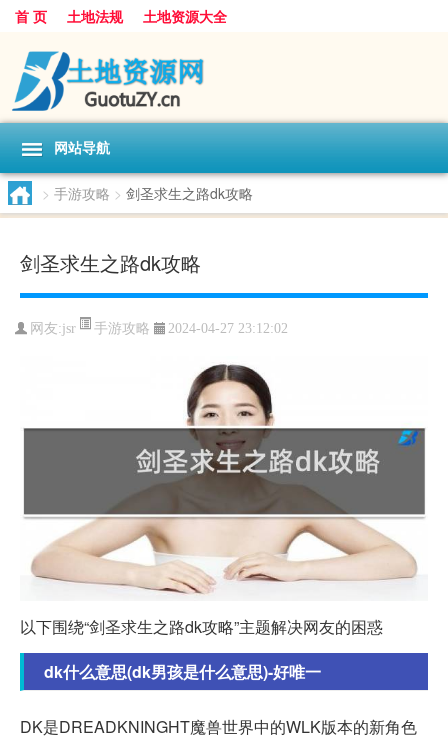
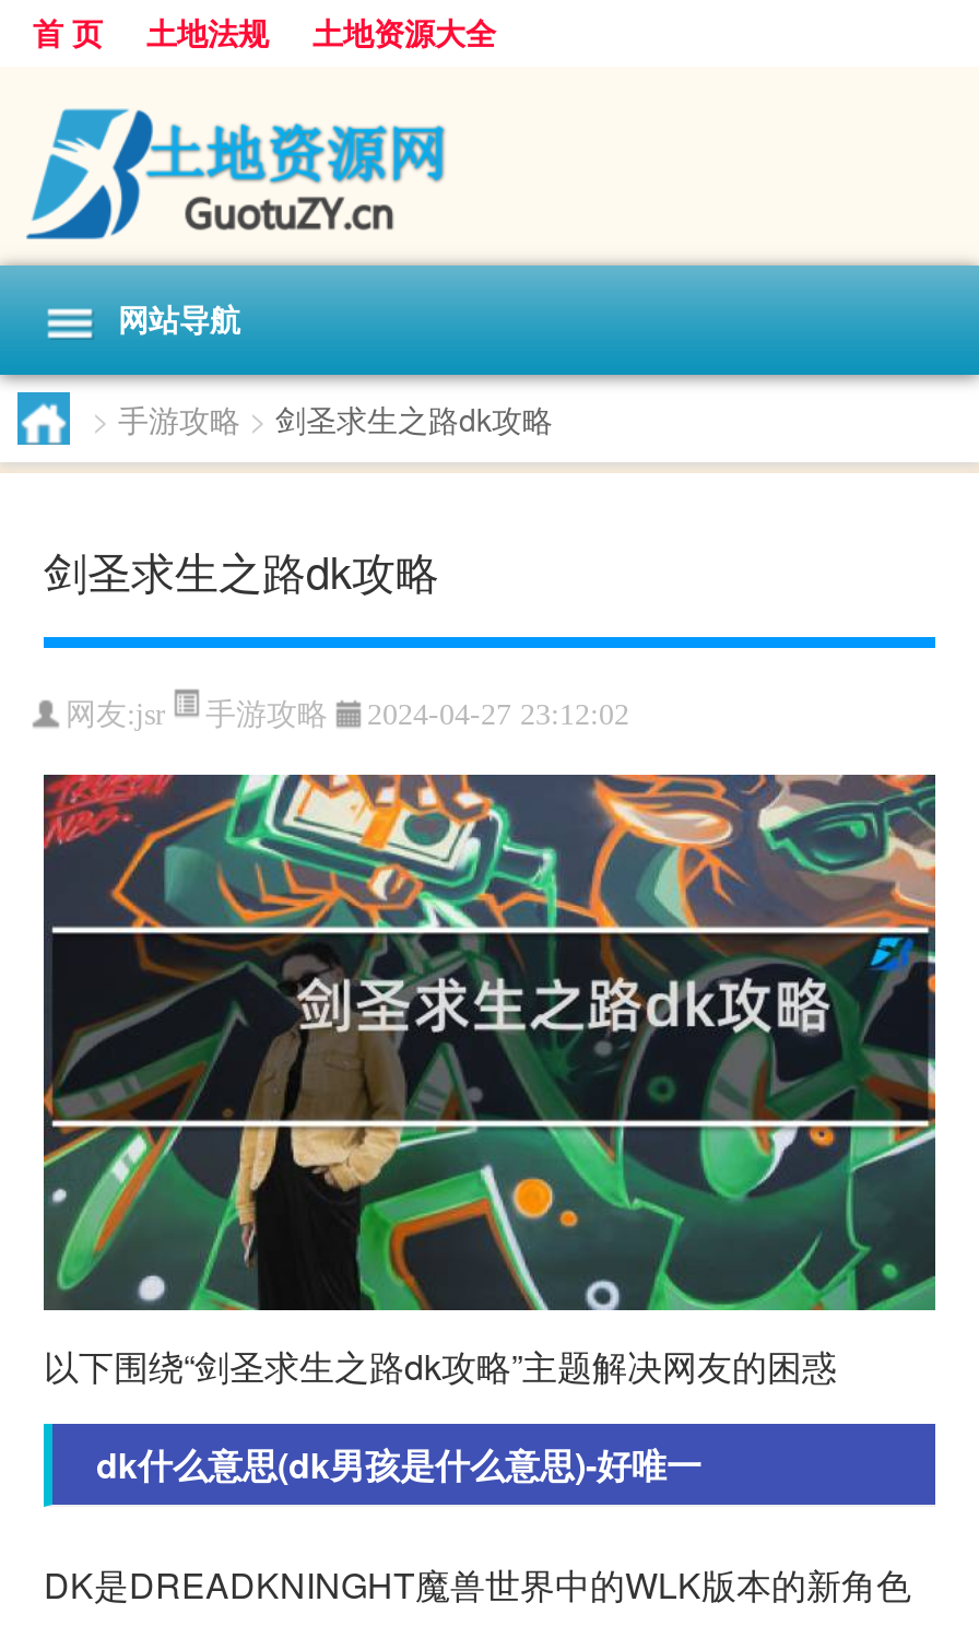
[20,356,428,601] [image] -> [42,773,937,1312] [image]

